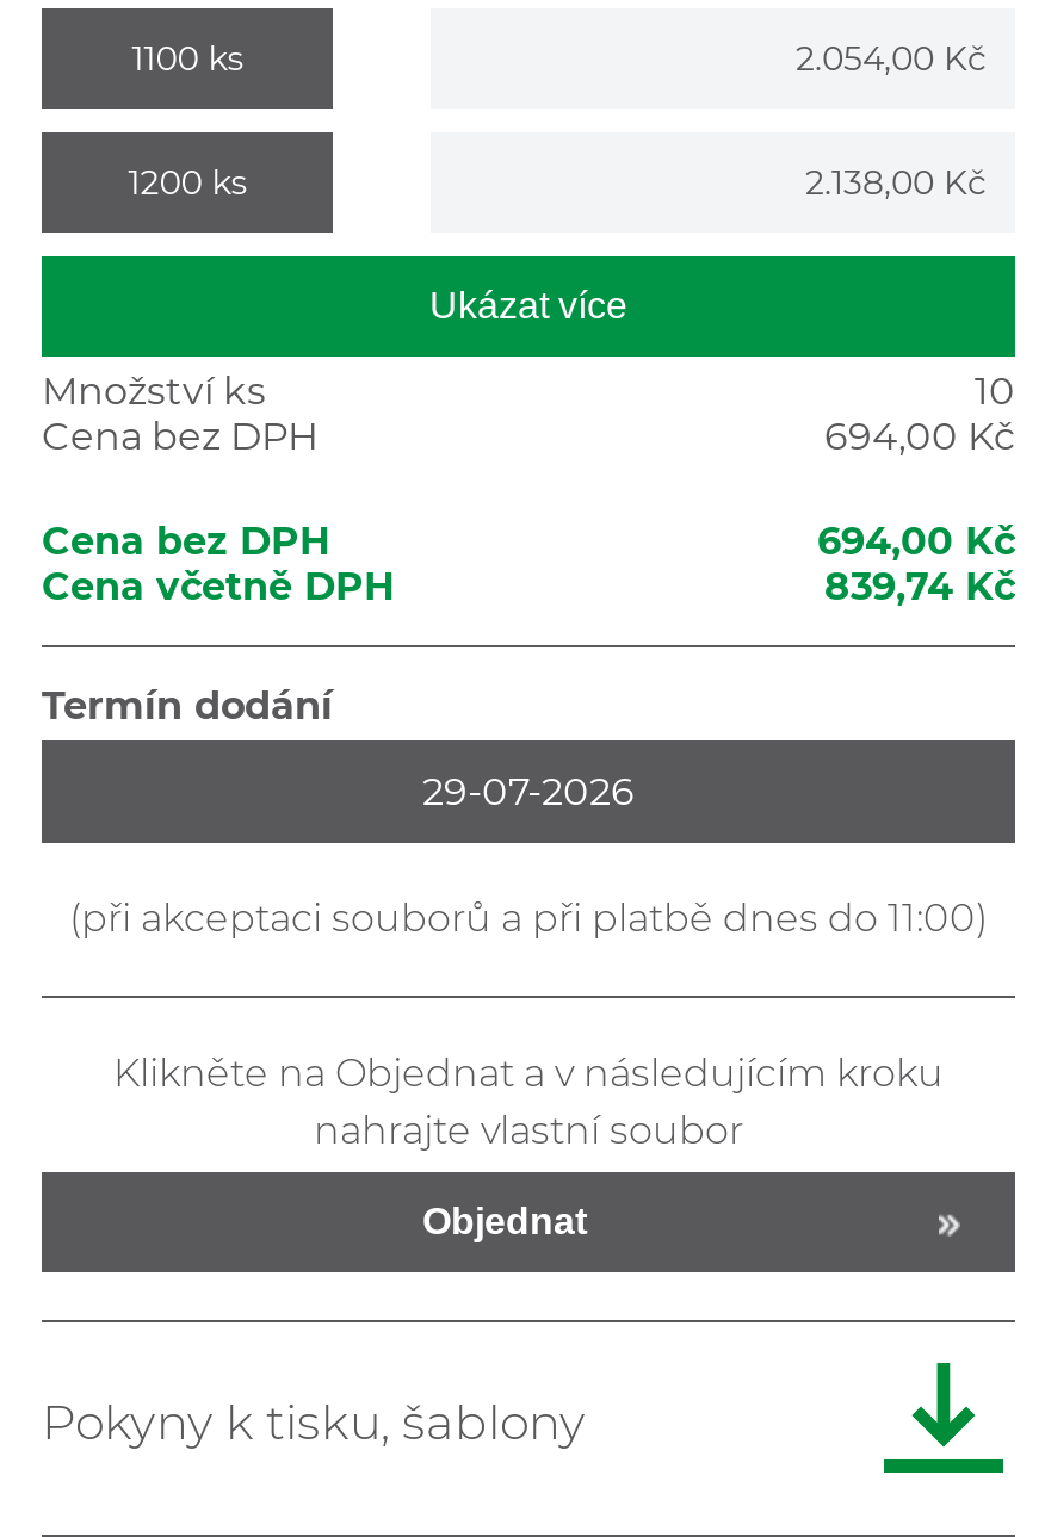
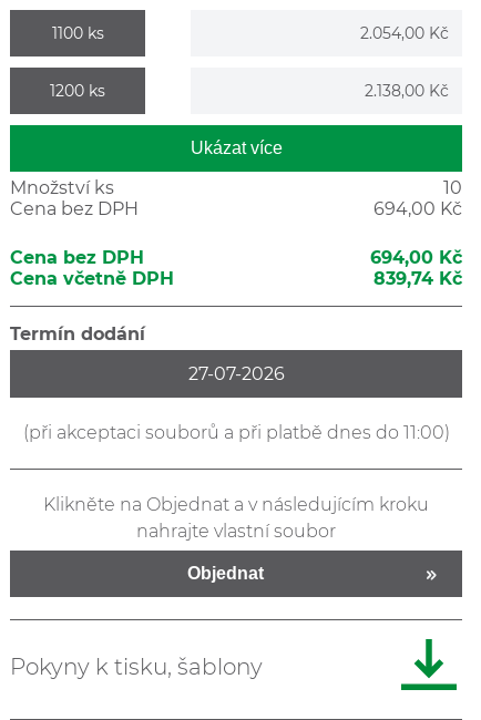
[422,770,635,815] 29-07-2026 -> [188,364,284,385] 27-07-2026

